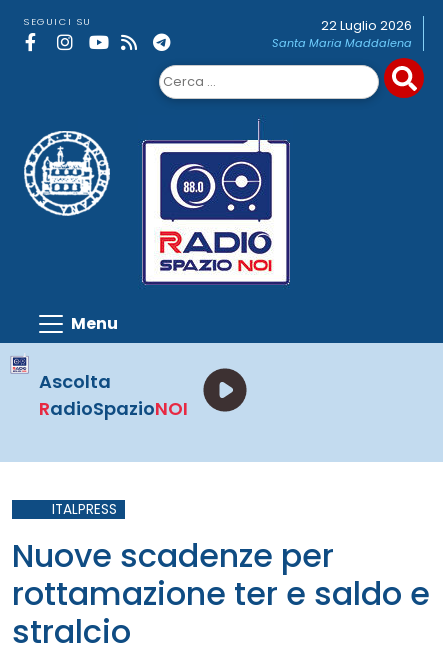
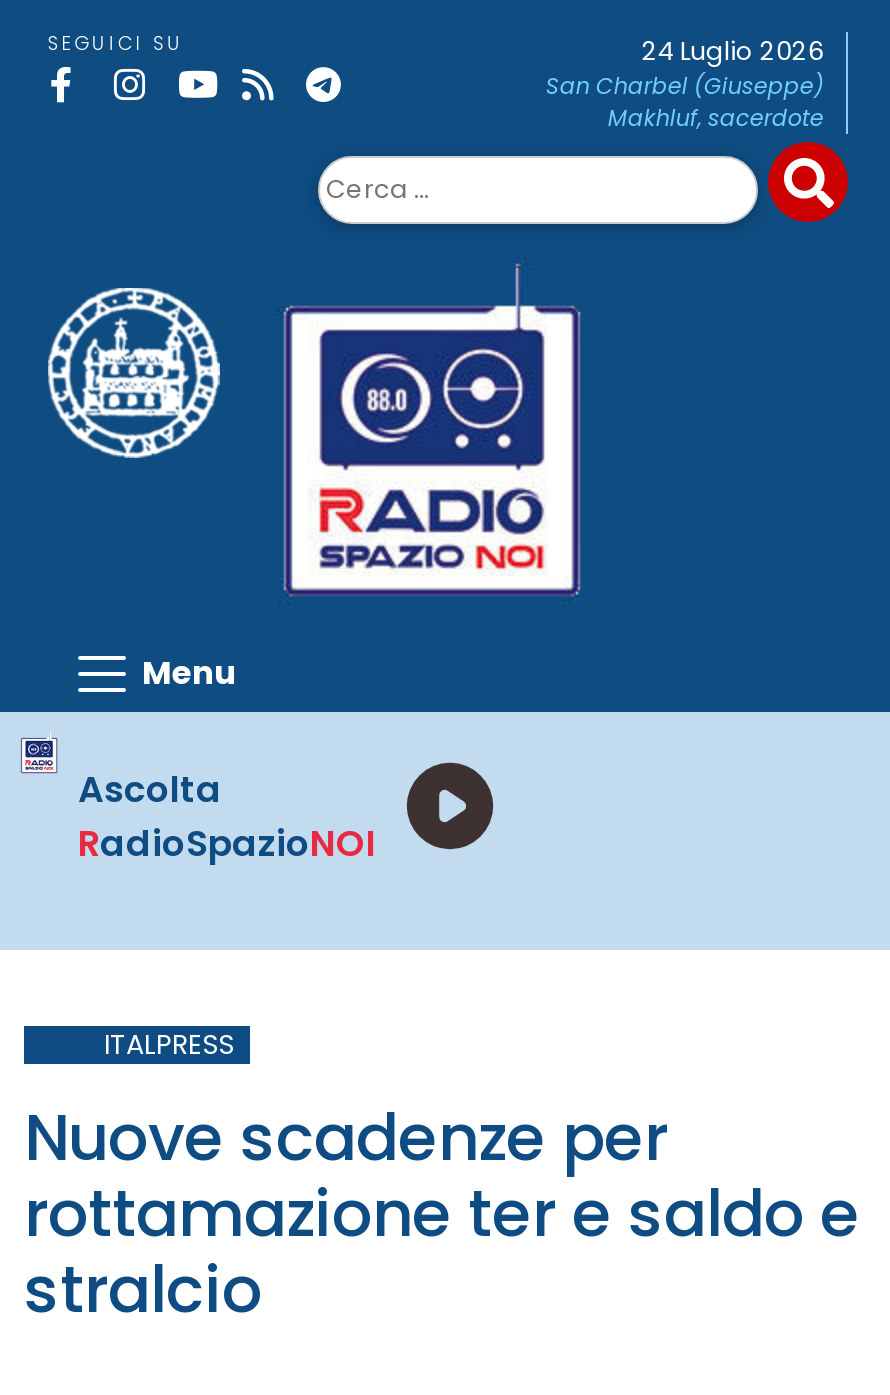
[272,17,412,51] 22 Luglio 2026 | Santa Maria Maddalena -> [546,34,824,134] 24 Luglio 2026 | San Charbel (Giuseppe) | Makhluf, sacerdote

